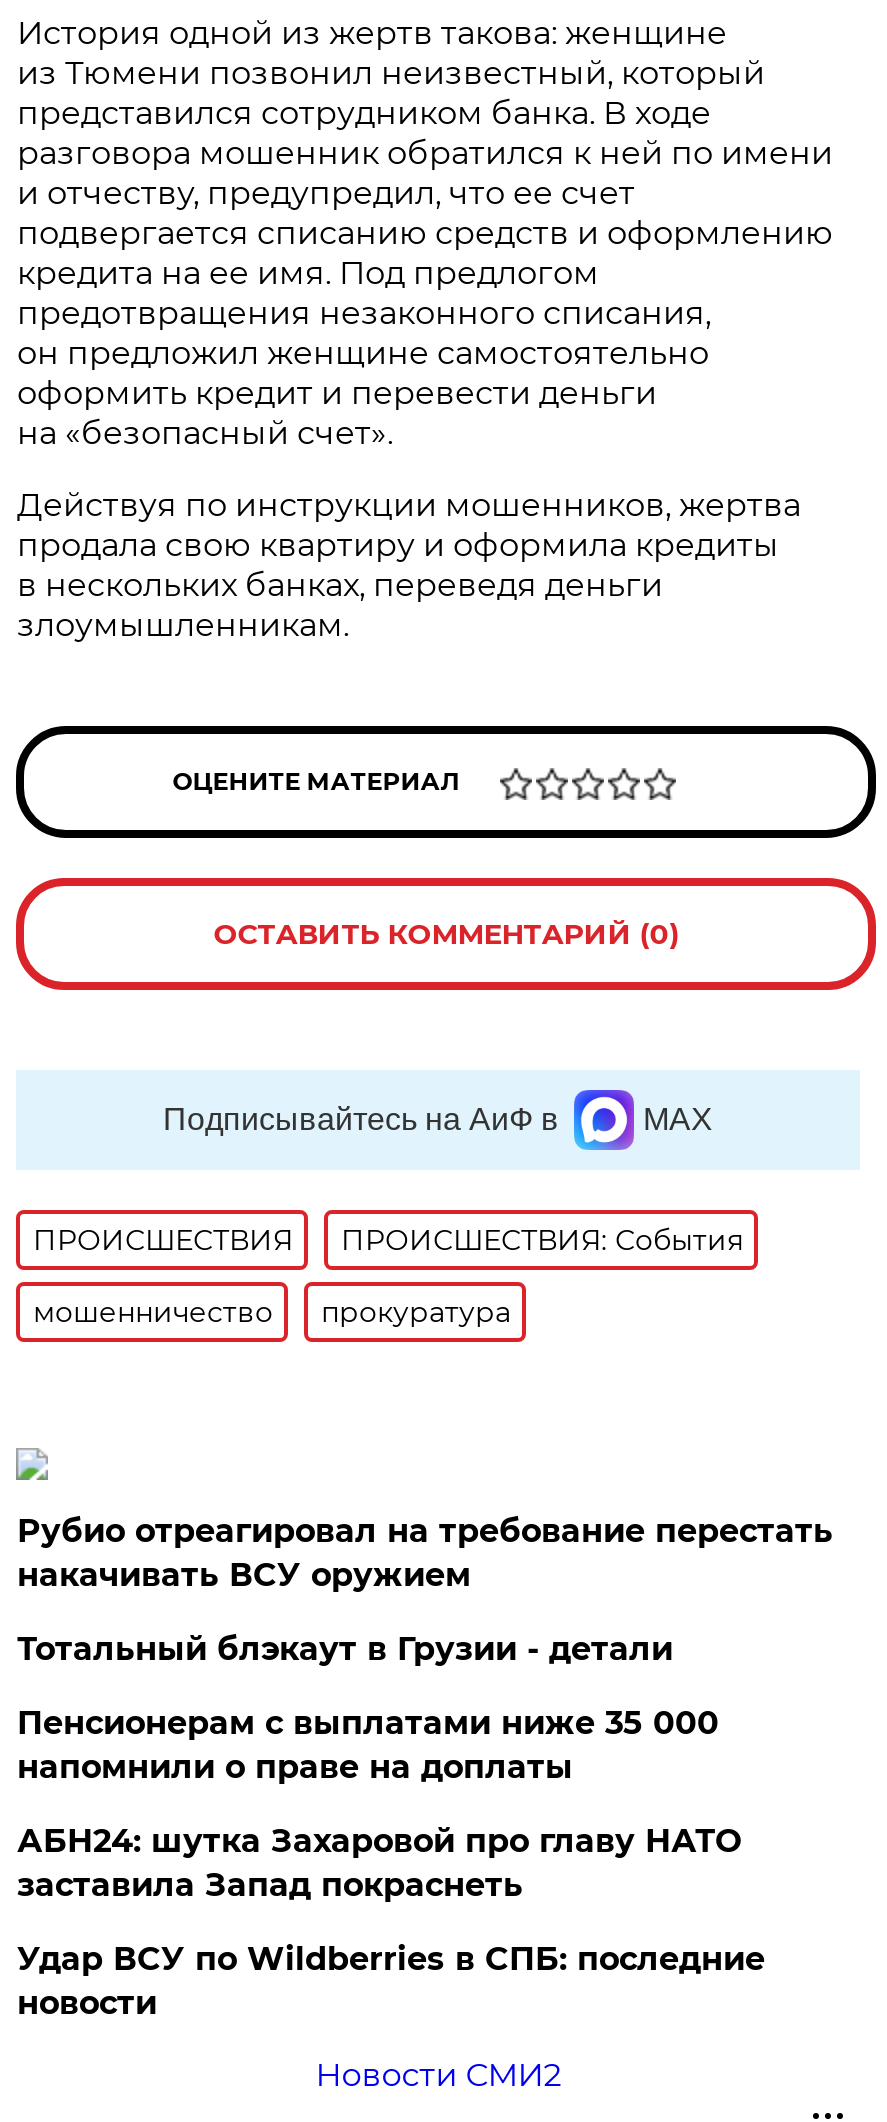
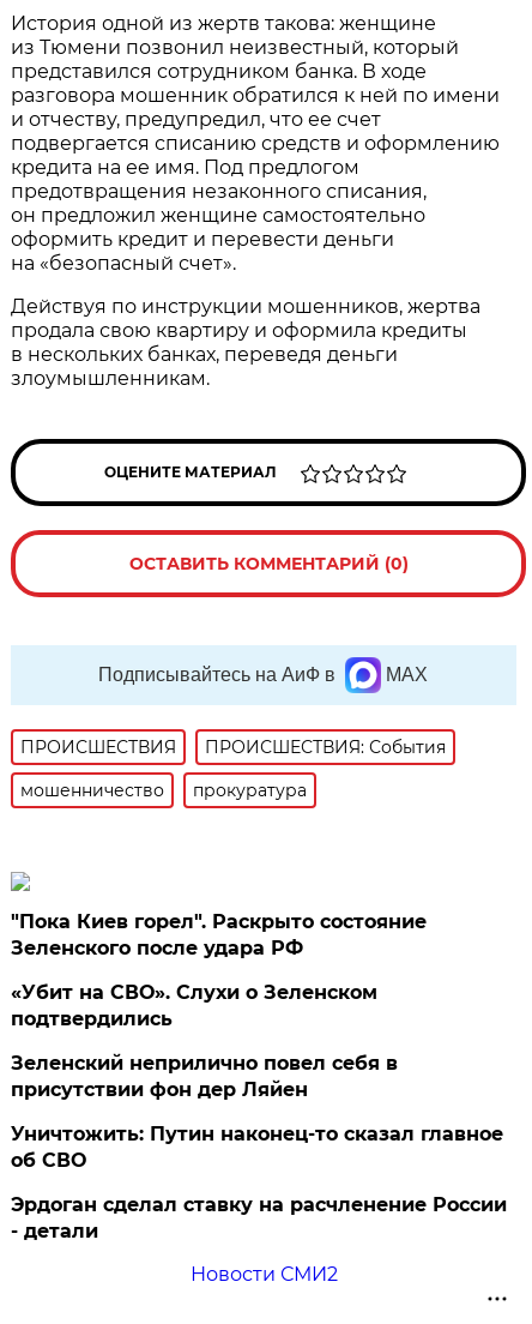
[17,1512,833,1594] Рубио отреагировал на требование перестать | накачивать ВСУ оружием -> [11,910,427,959] "Пока Киев горел". Раскрыто состояние | Зеленского после удара РФ
[17,1630,673,1668] Тотальный блэкаут в Грузии - детали -> [11,981,378,1030] «Убит на СВО». Слухи о Зеленском | подтвердились
[17,1704,719,1786] Пенсионерам с выплатами ниже 35 000 | напомнили о праве на доплаты -> [11,1052,398,1101] Зеленский неприлично повел cебя в | присутствии фон дер Ляйен
[17,1822,741,1904] АБН24: шутка Захаровой про главу НАТО | заставила Запад покраснеть -> [11,1123,504,1172] Уничтожить: Путин наконец-то сказал главное | об СВО
[17,1940,765,2022] Удар ВСУ по Wildberries в СПБ: последние | новости -> [11,1193,507,1242] Эрдоган сделал ставку на расчленение России | - детали

